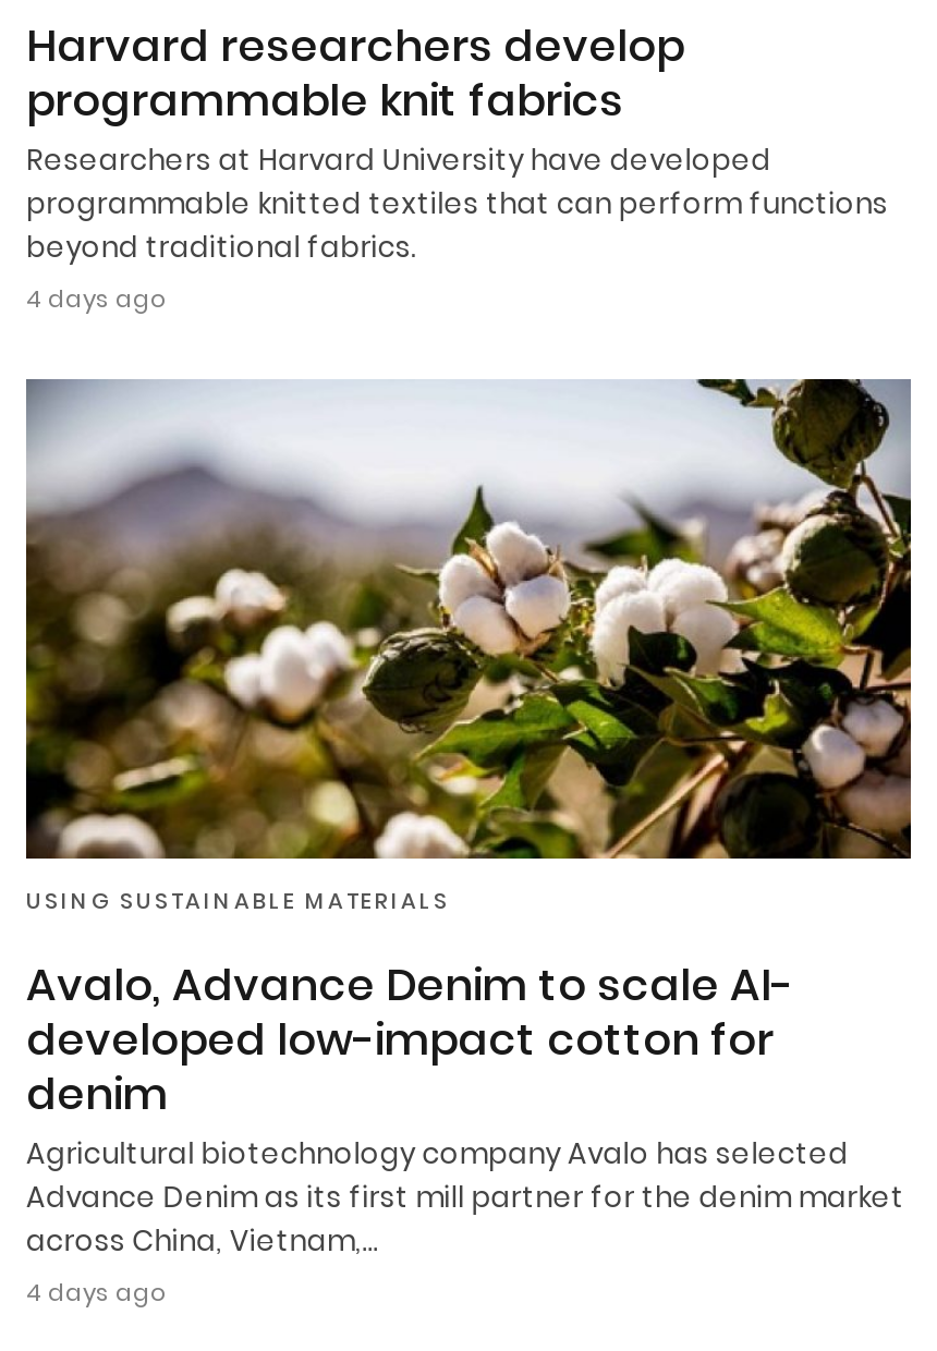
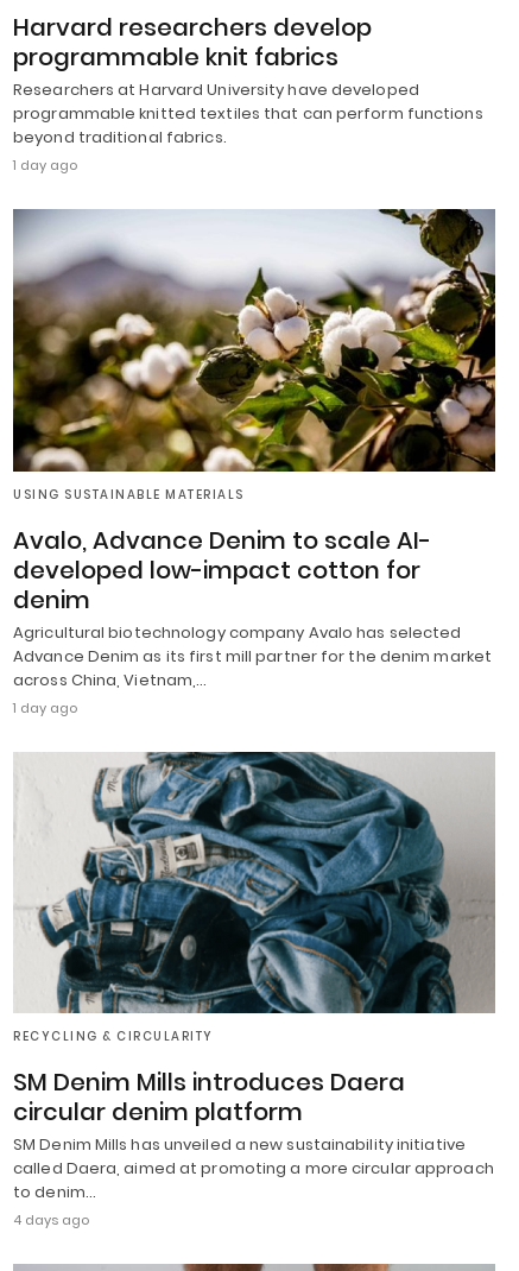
[26,281,166,316] 4 days ago -> [13,156,77,175] 1 day ago
none -> [13,698,77,717] 1 day ago
none -> [13,751,496,1204] [image] | RECYCLING & CIRCULARITY | SM Denim Mills introduces Daera | circular denim platform | SM Denim Mills has unveiled a new sustainability initiative | called Daera, aimed at promoting a more circular approach | to denim…

